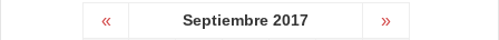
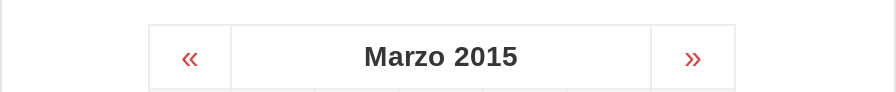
[183,11,309,29] Septiembre 2017 -> [364,40,518,72] Marzo 2015

